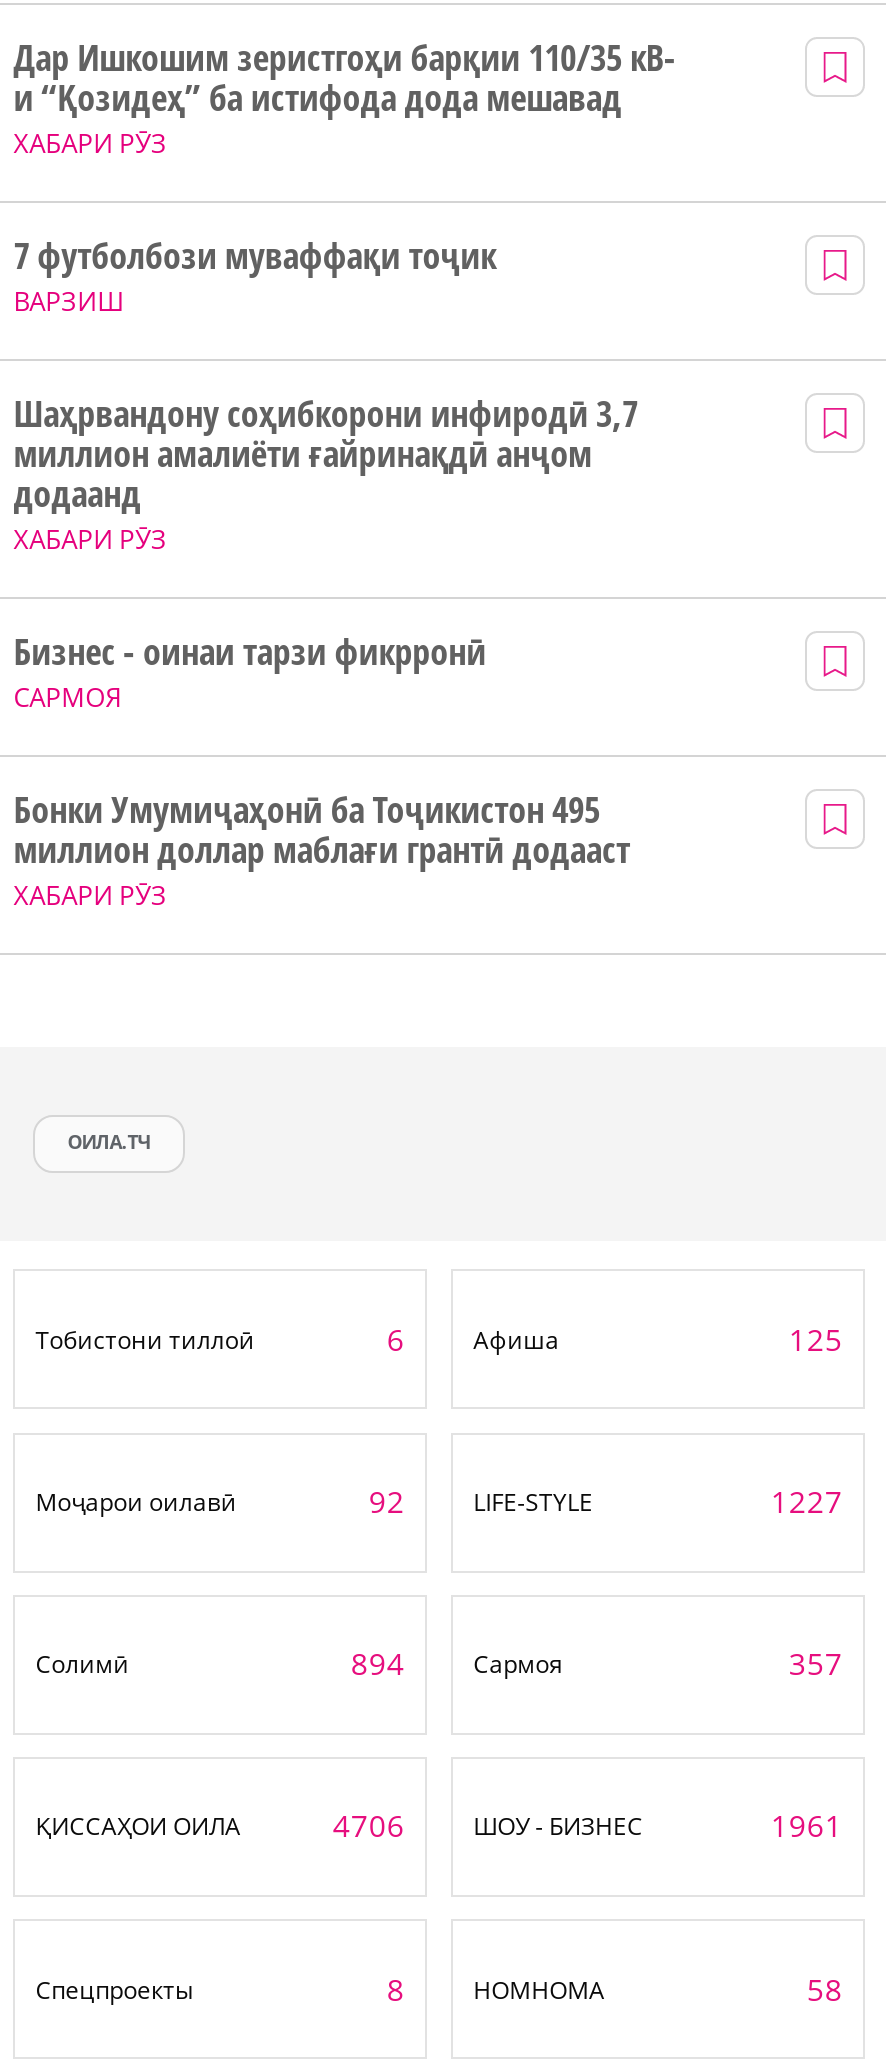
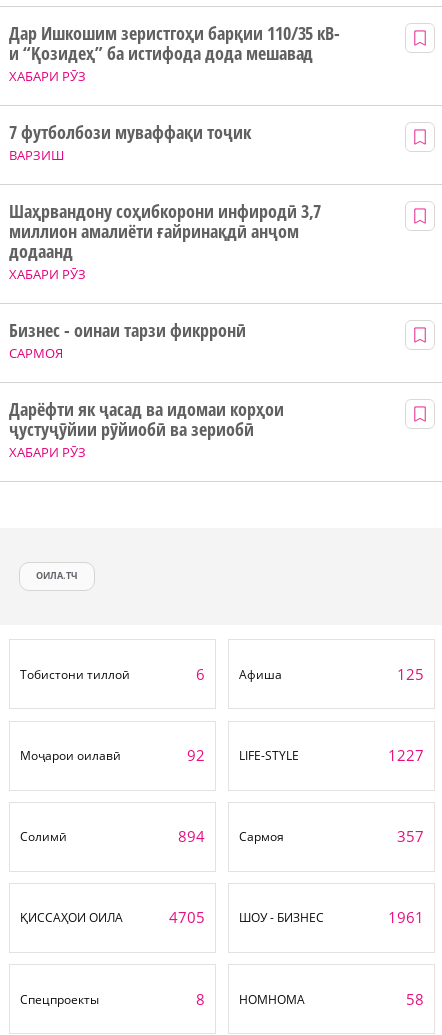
[13,785,630,873] Бонки Умумиҷаҳонӣ ба Тоҷикистон 495 | миллион доллар маблағи грантӣ додааст -> [9,397,283,441] Дарёфти як ҷасад ва идомаи корҳои | ҷустуҷӯйии рӯйиобӣ ва зериобӣ
[333,1806,405,1846] 4706 -> [169,907,205,927] 4705

